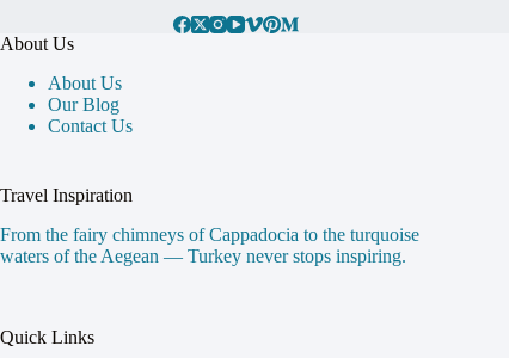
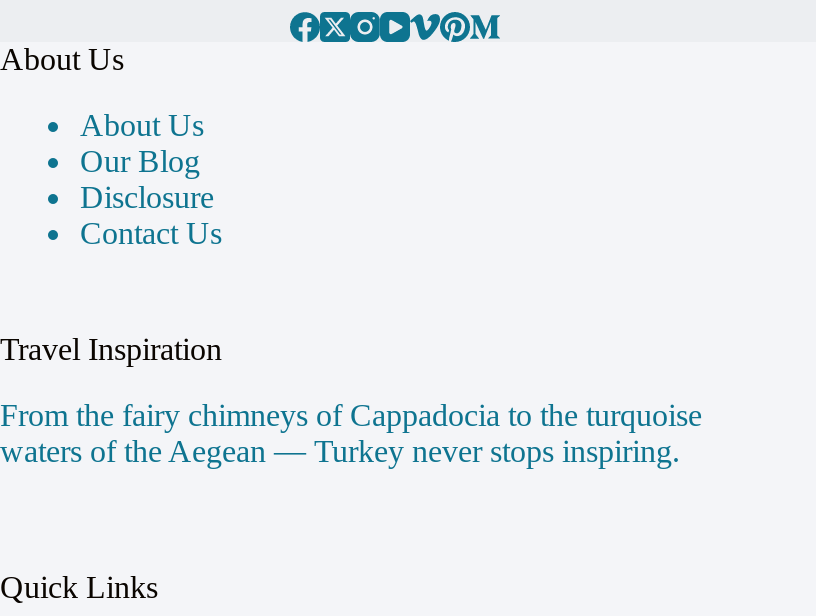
none -> [80,180,214,214] Disclosure

